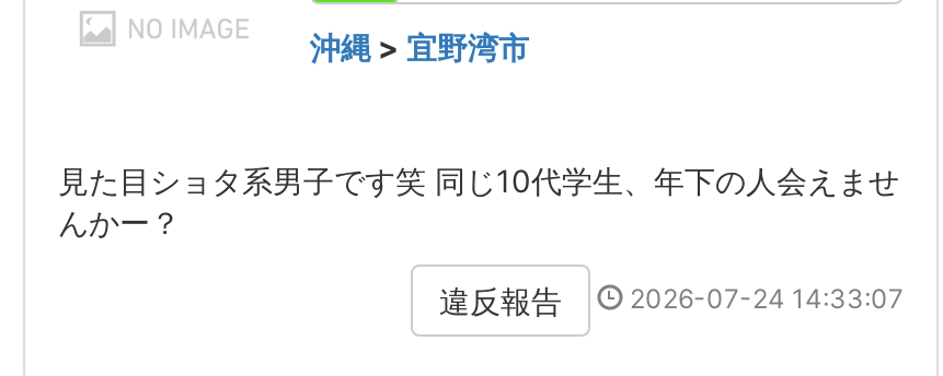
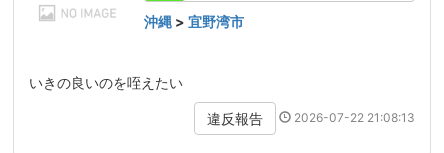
[58,162,899,240] 見た目ショタ系男子です笑 同じ10代学生、年下の人会えませ | んかー？ -> [29,74,183,91] いきの良いのを咥えたい
[439,282,904,319] 違反報告 2026-07-24 14:33:07 -> [207,110,415,127] 違反報告 2026-07-22 21:08:13

